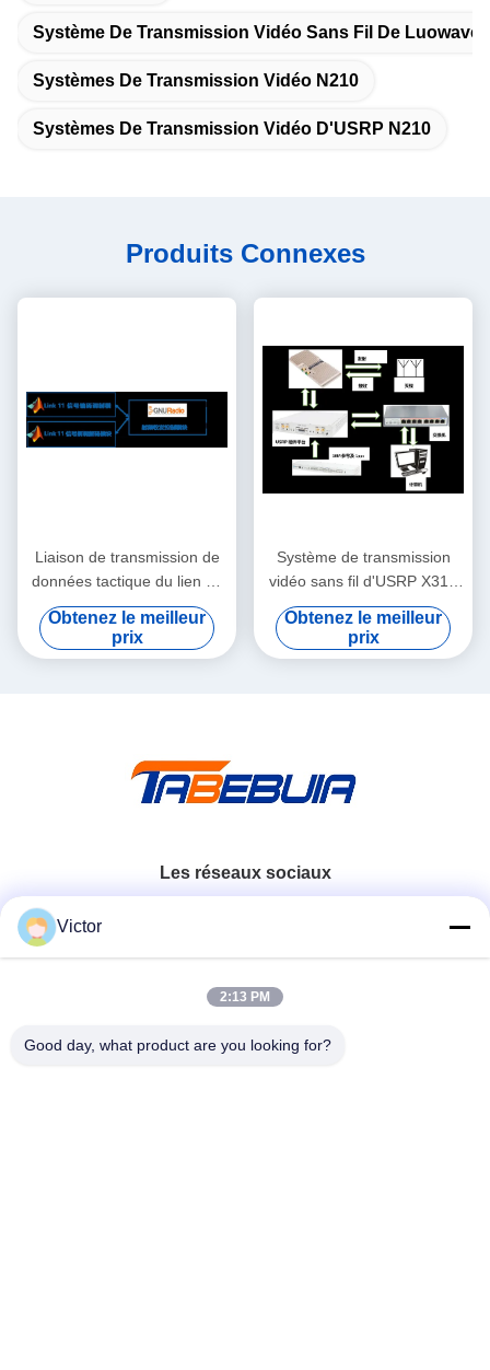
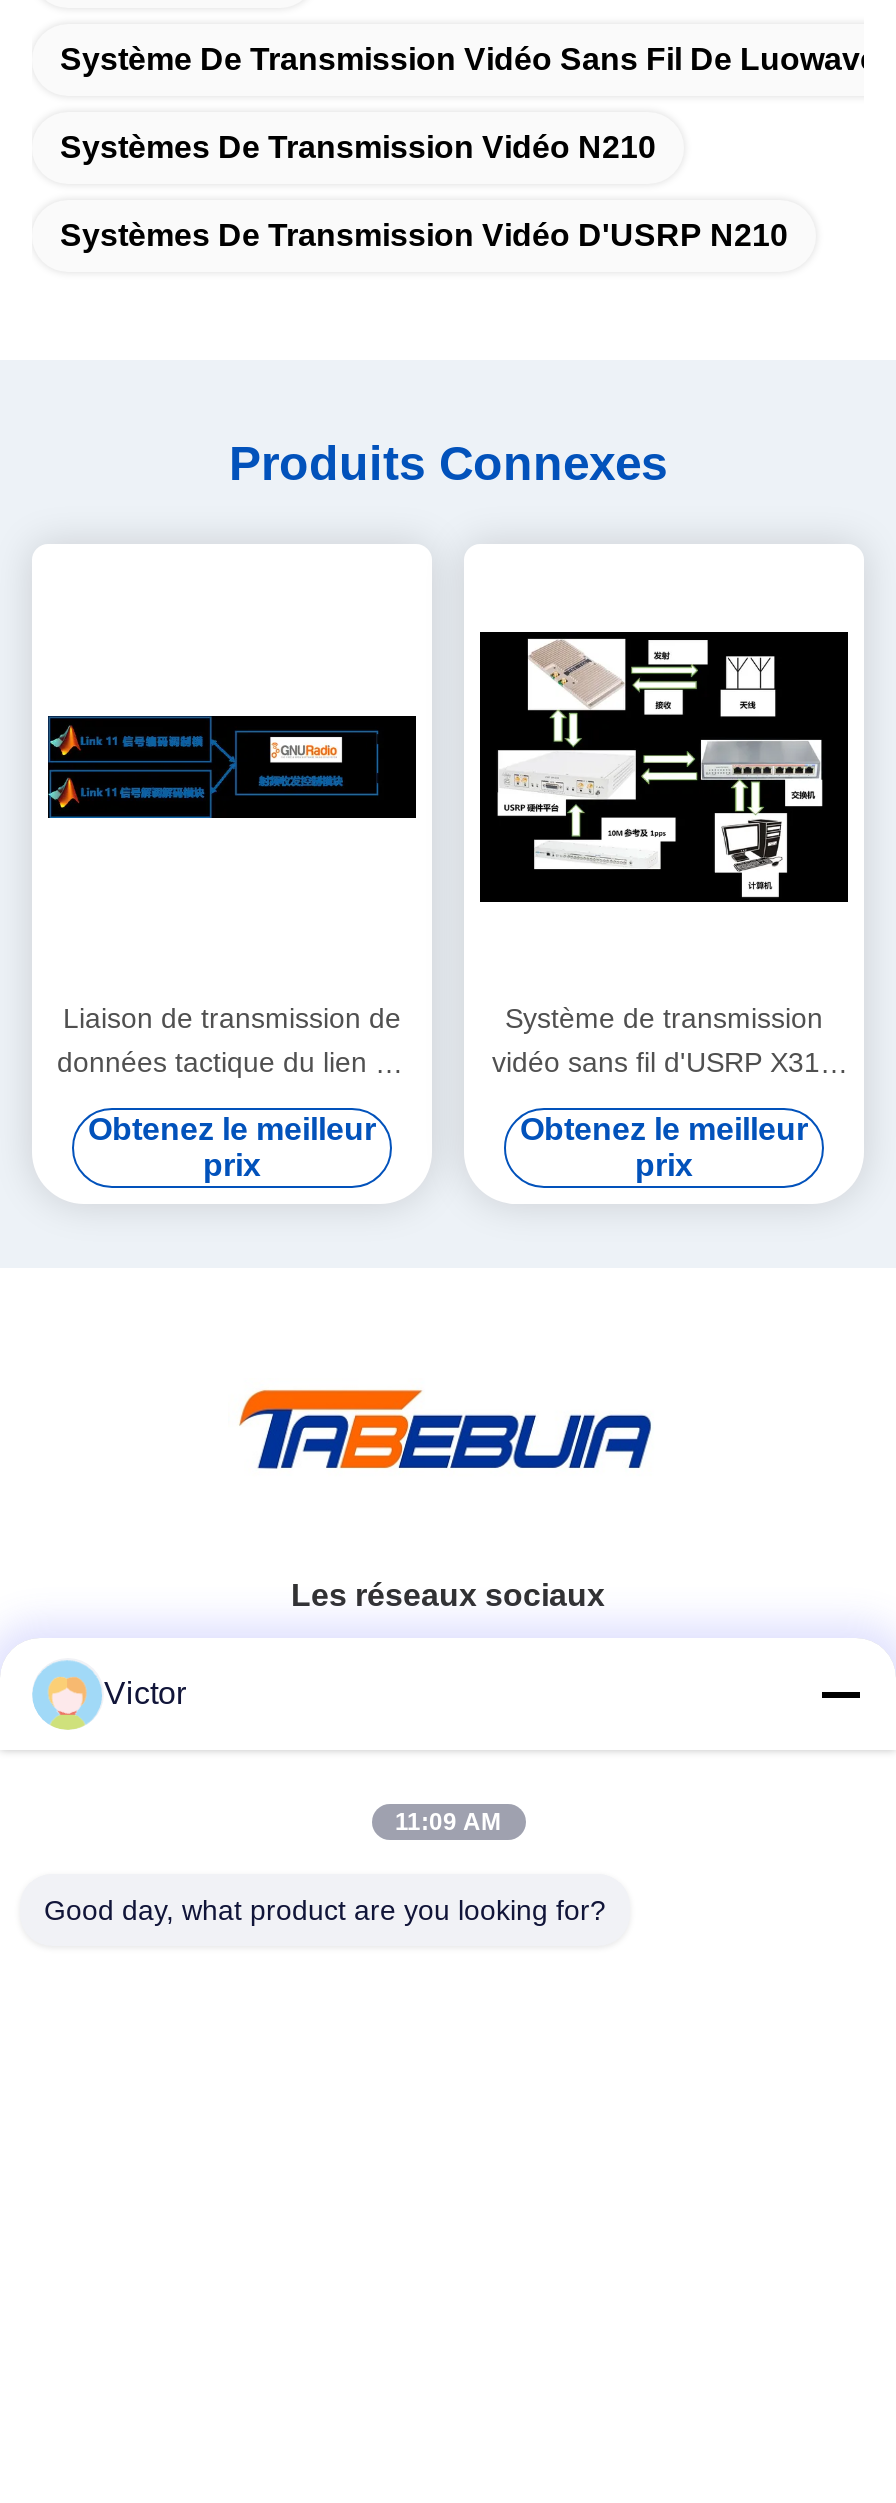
[220,989,270,1005] 2:13 PM -> [395,1808,501,1836] 11:09 AM

